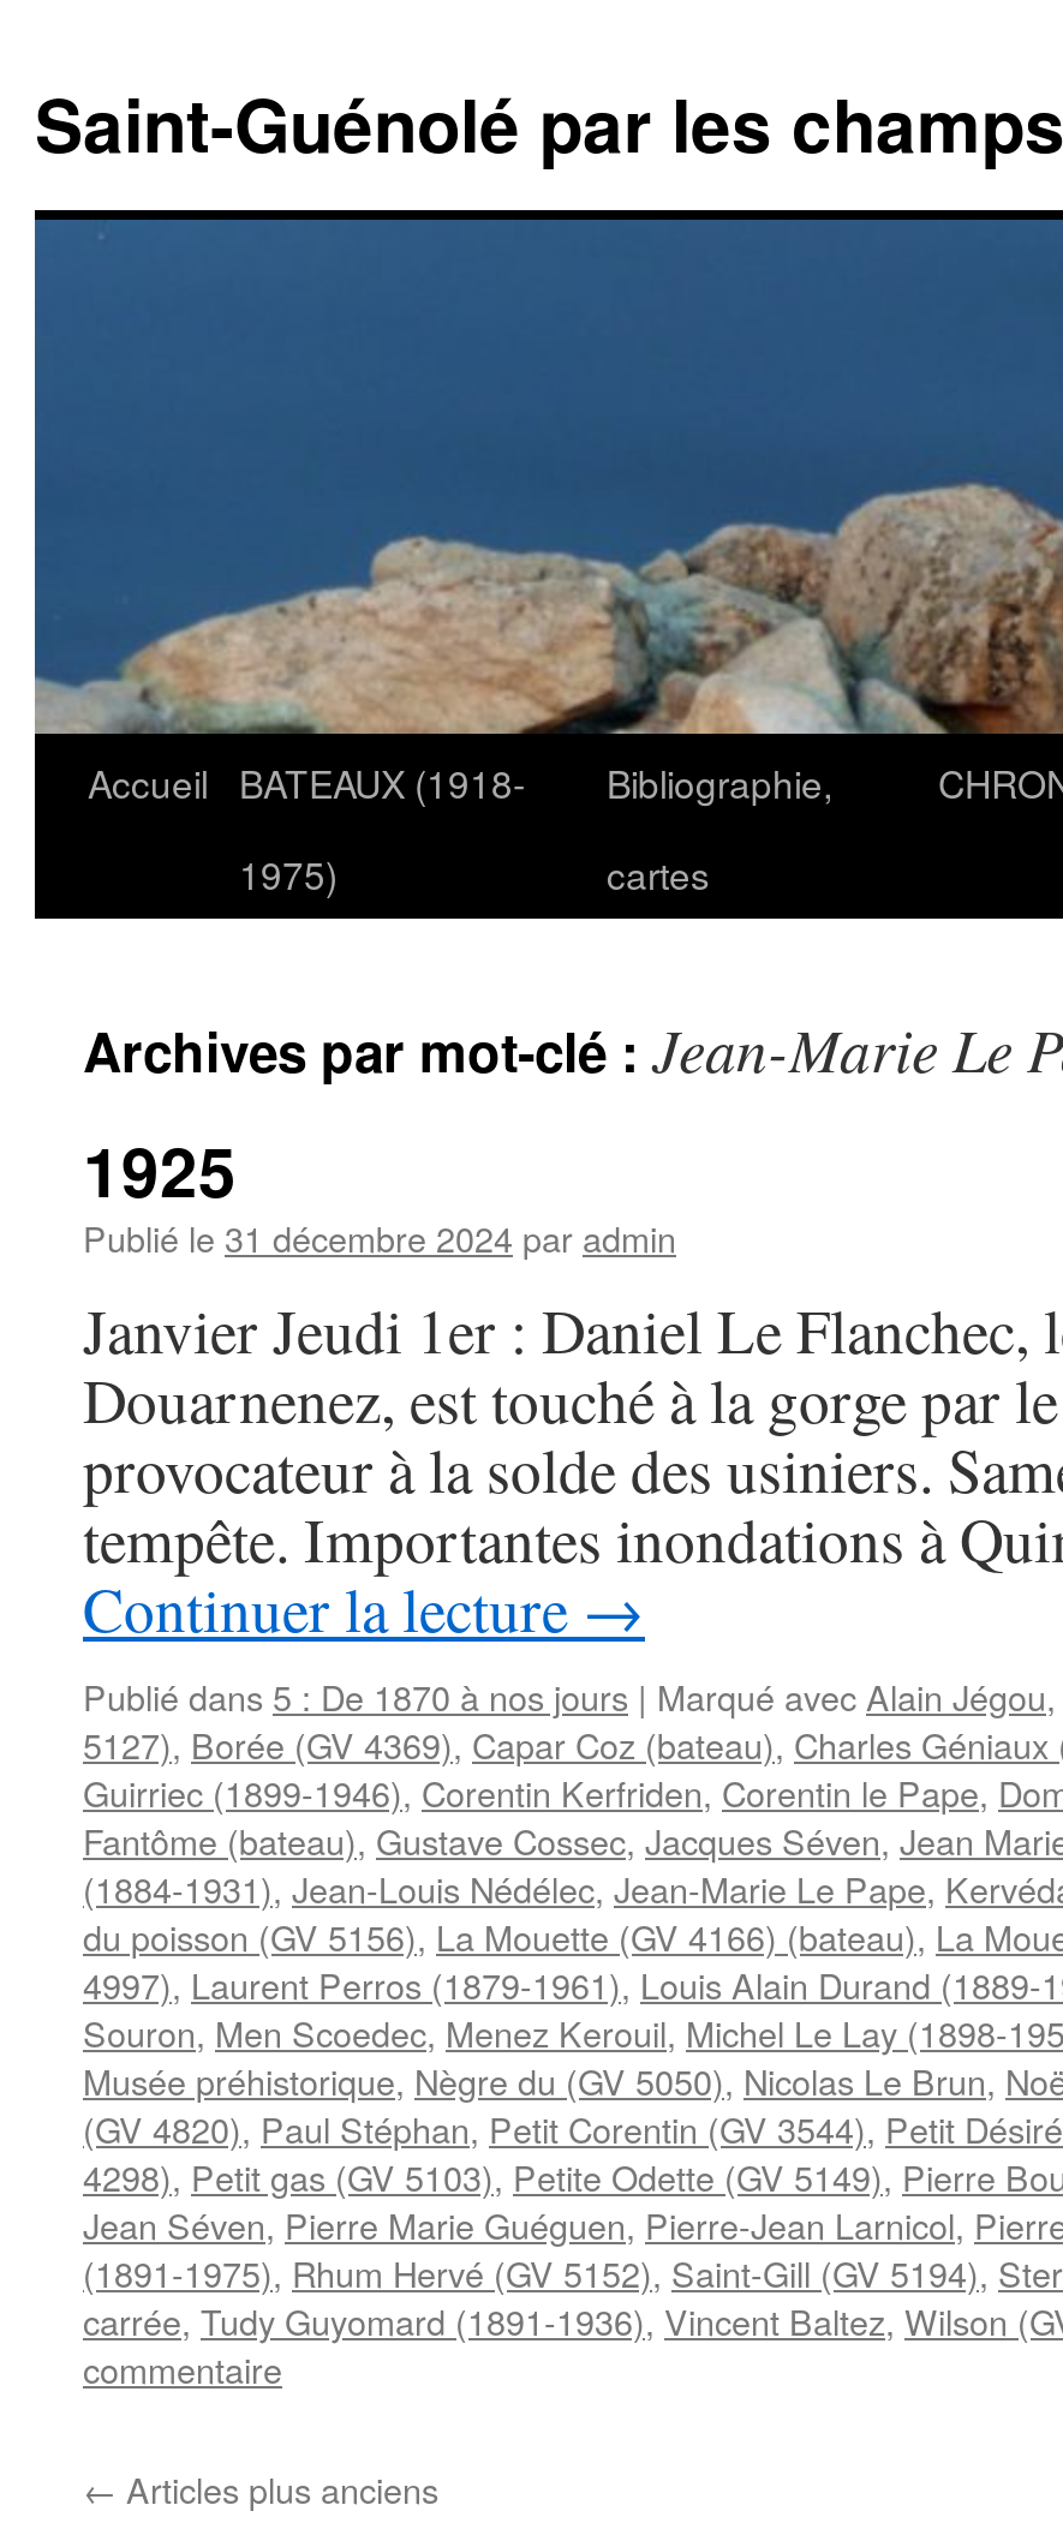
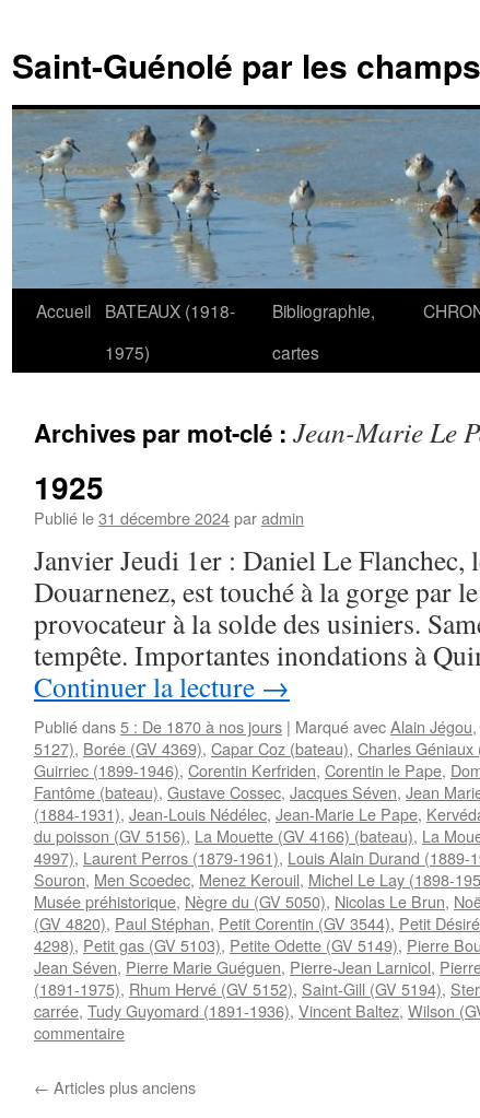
[35,220,1056,734] [image] -> [12,109,477,290] [image]

